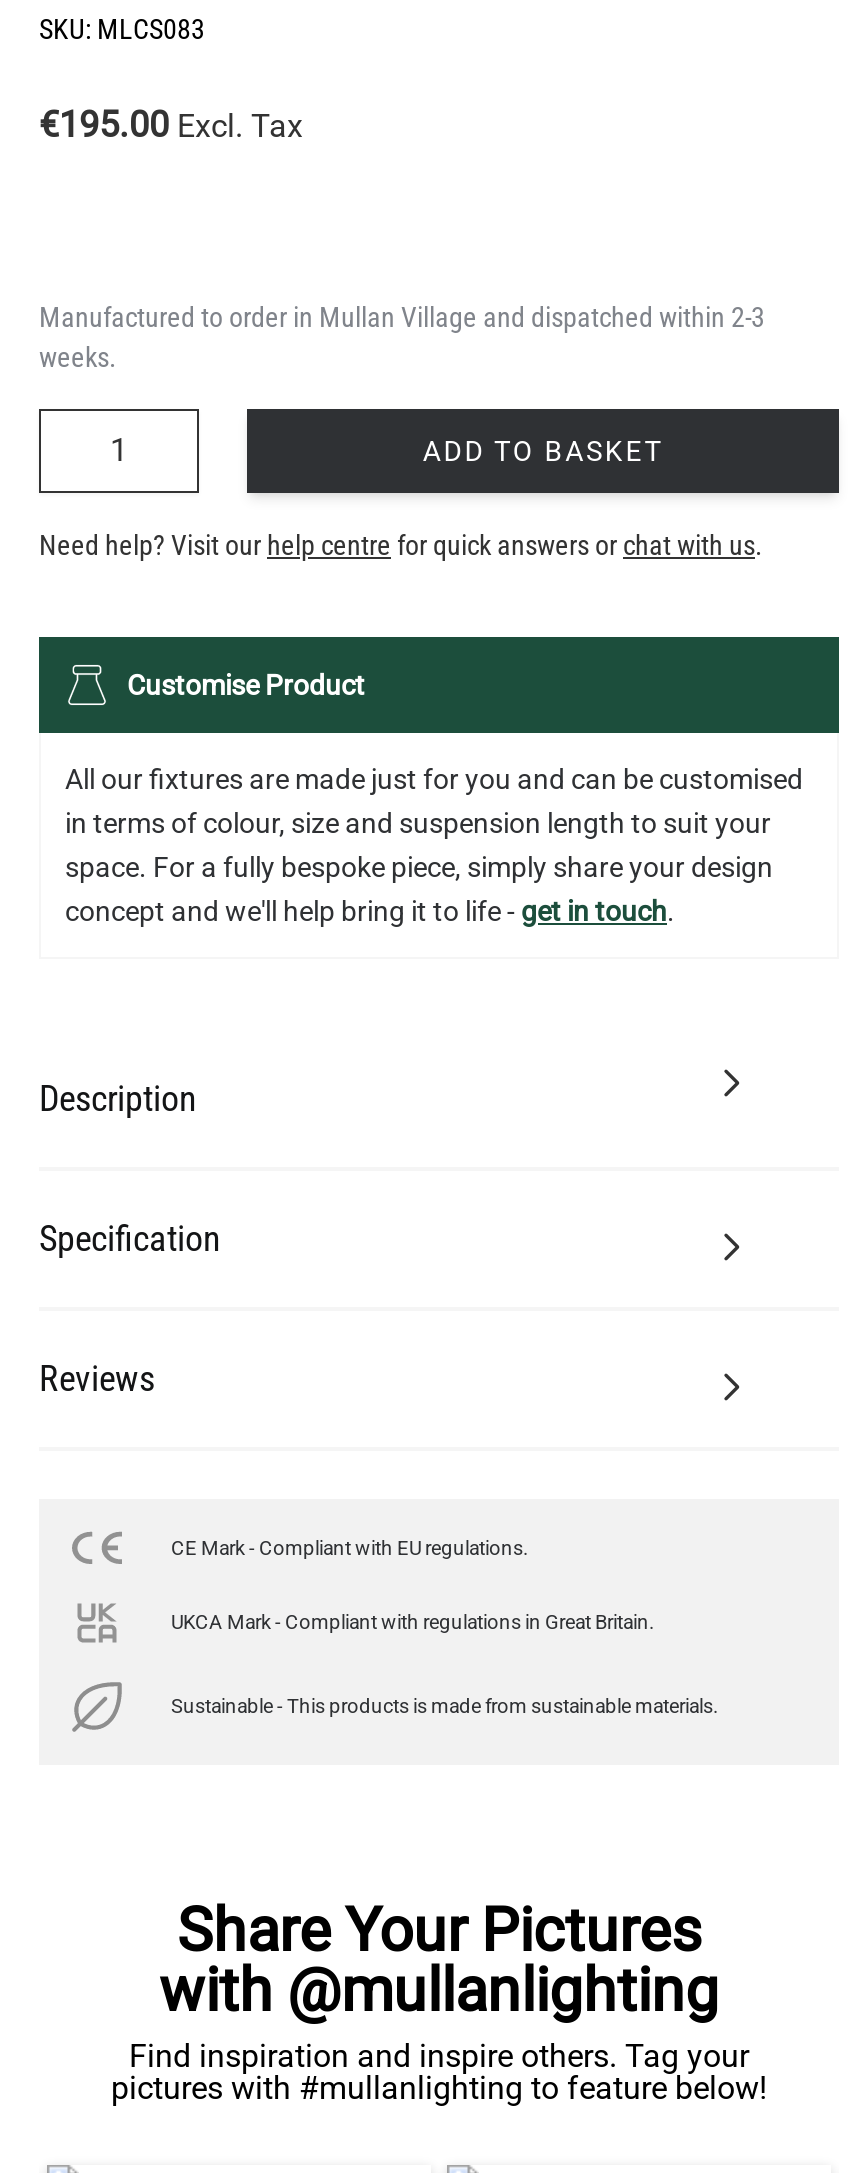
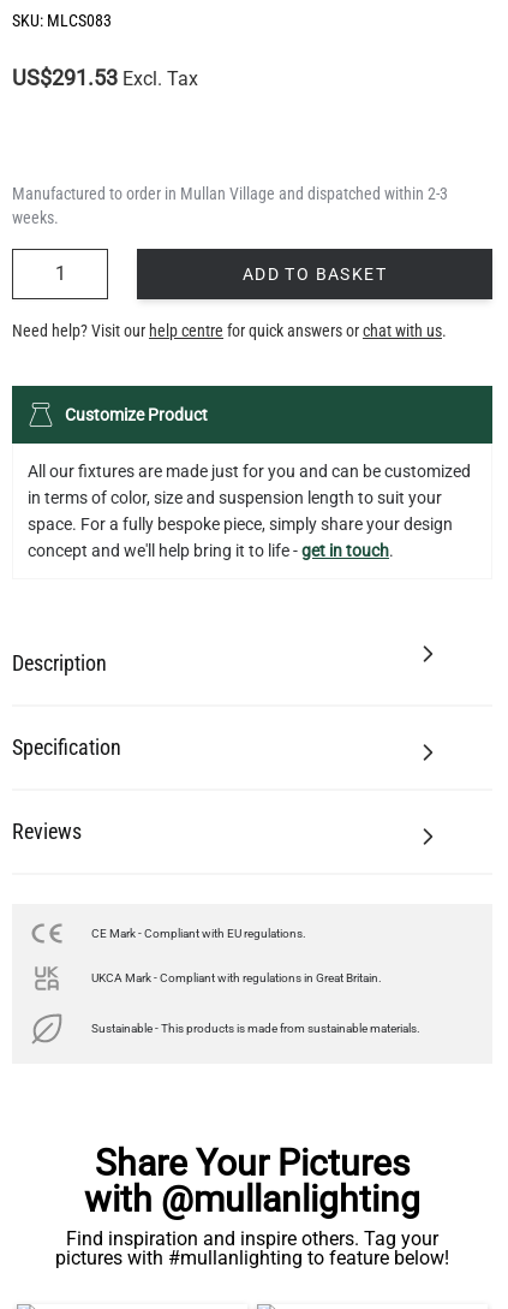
[39,103,303,145] €195.00 Excl. Tax -> [12,65,198,90] US$291.53 Excl. Tax
[127,669,365,701] Customise Product -> [65,405,208,424] Customize Product
[65,763,803,795] All our fixtures are made just for you and can be customised -> [28,461,471,481] All our fixtures are made just for you and can be customized
[65,807,771,839] in terms of colour, size and suspension length to suit your -> [28,488,442,507] in terms of color, size and suspension length to suit your

